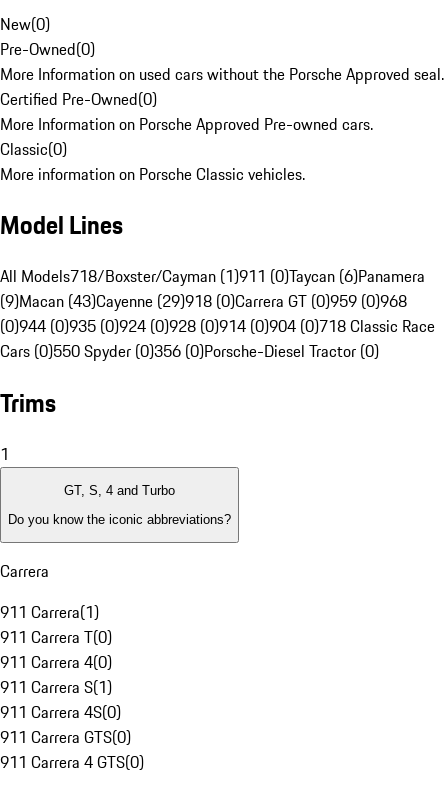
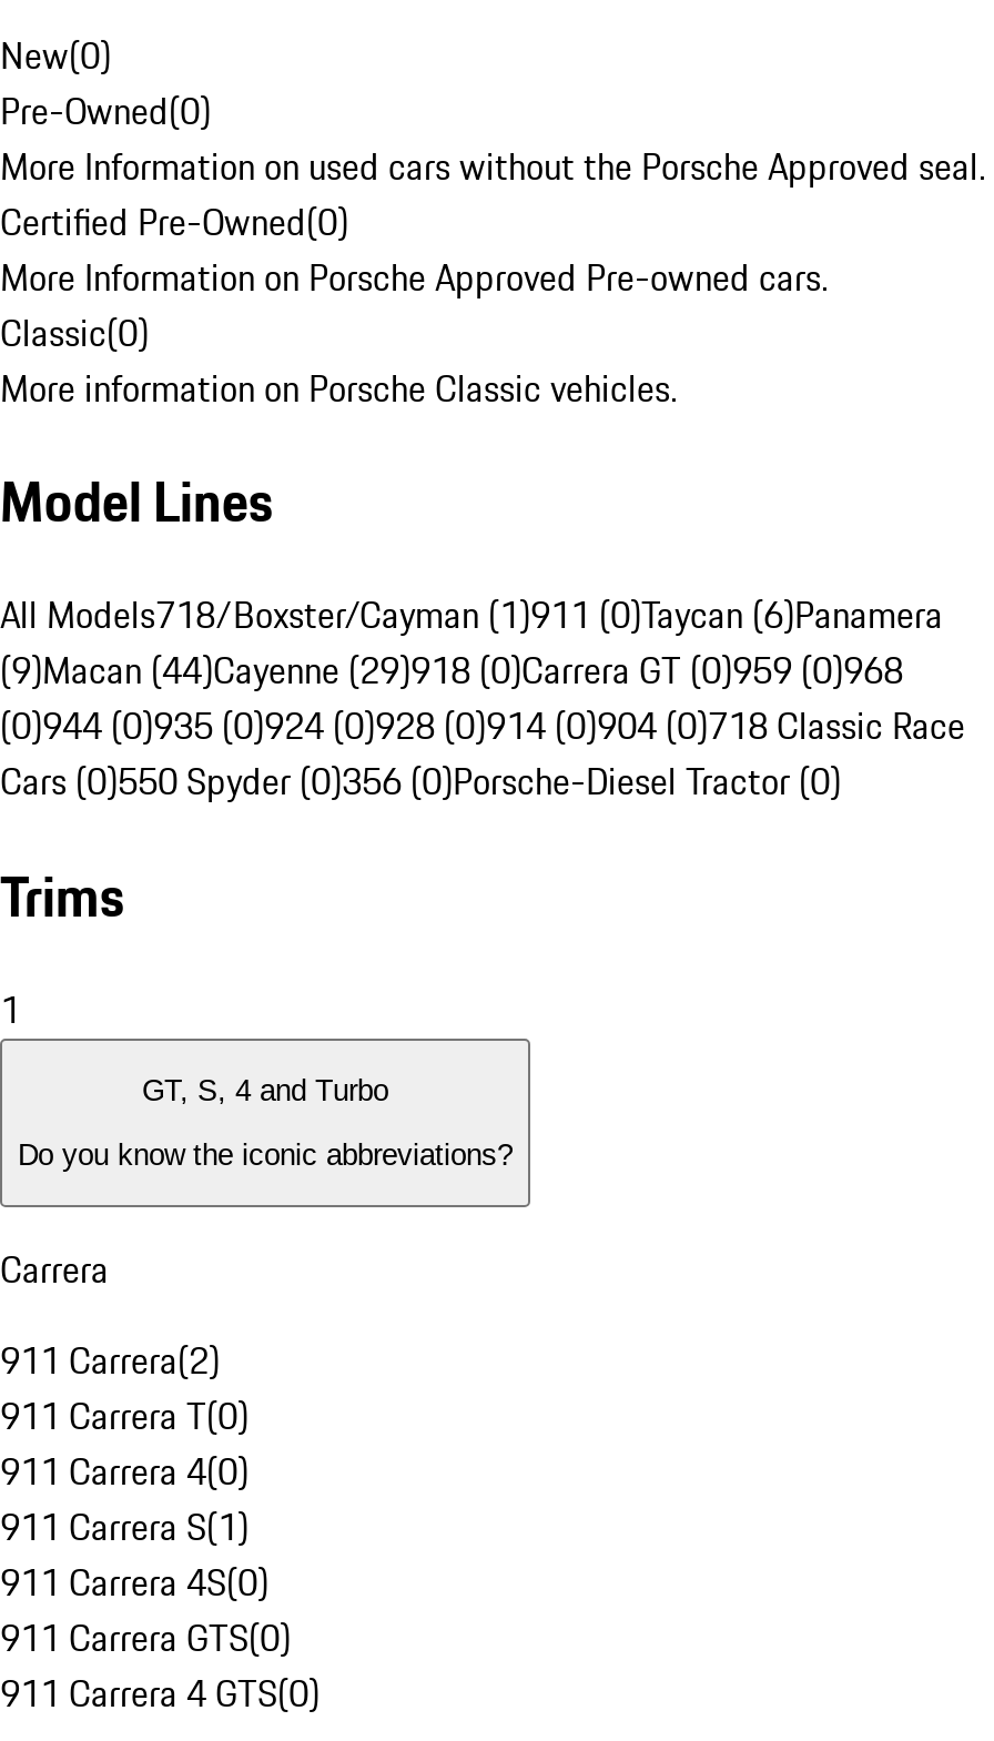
[0,289,407,313] (9)Macan (43)Cayenne (29)918 (0)Carrera GT (0)959 (0)968 -> [0,644,903,698] (9)Macan (44)Cayenne (29)918 (0)Carrera GT (0)959 (0)968
[0,600,99,624] 911 Carrera(1) -> [0,1334,220,1387] 911 Carrera(2)

